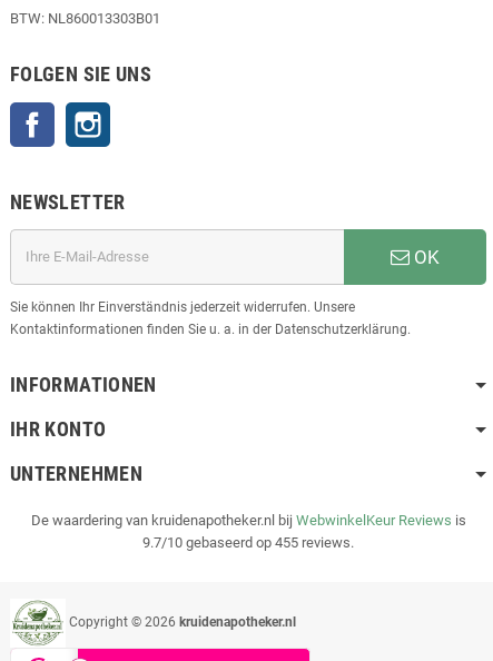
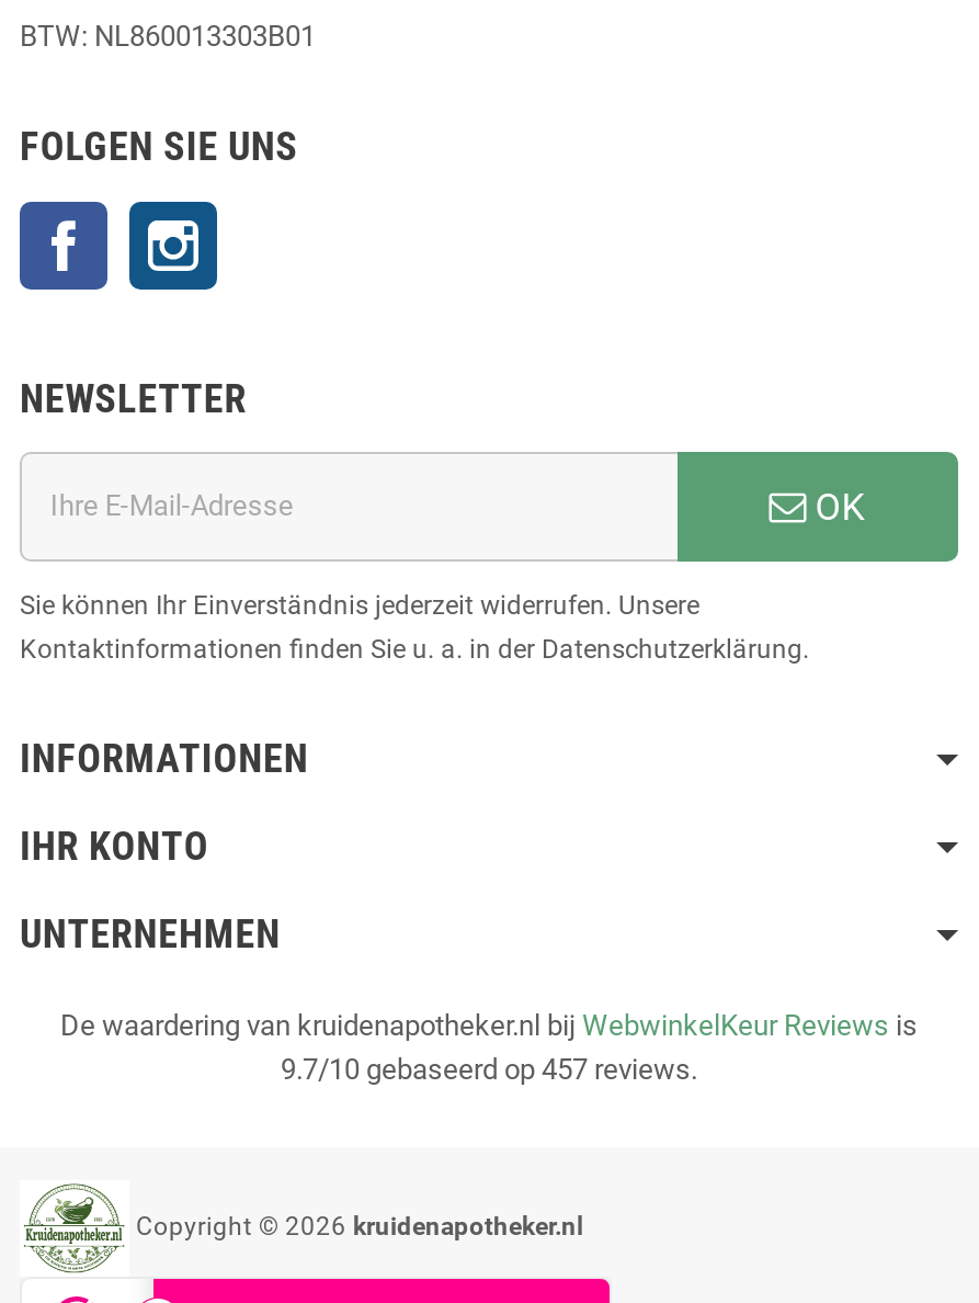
[142,534,354,551] 9.7/10 gebaseerd op 455 reviews. -> [281,1053,697,1086] 9.7/10 gebaseerd op 457 reviews.

